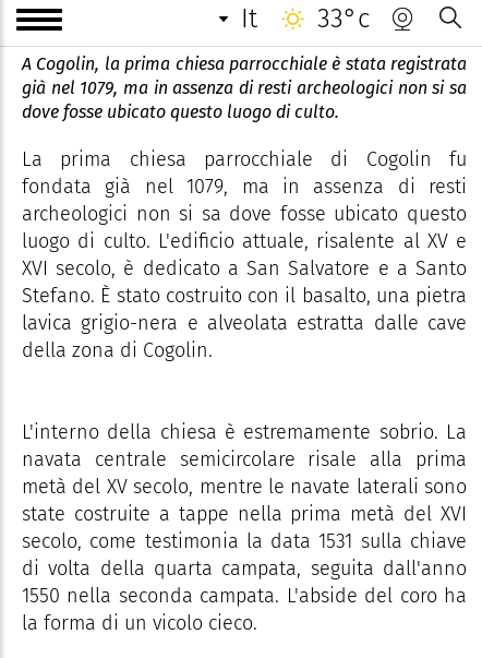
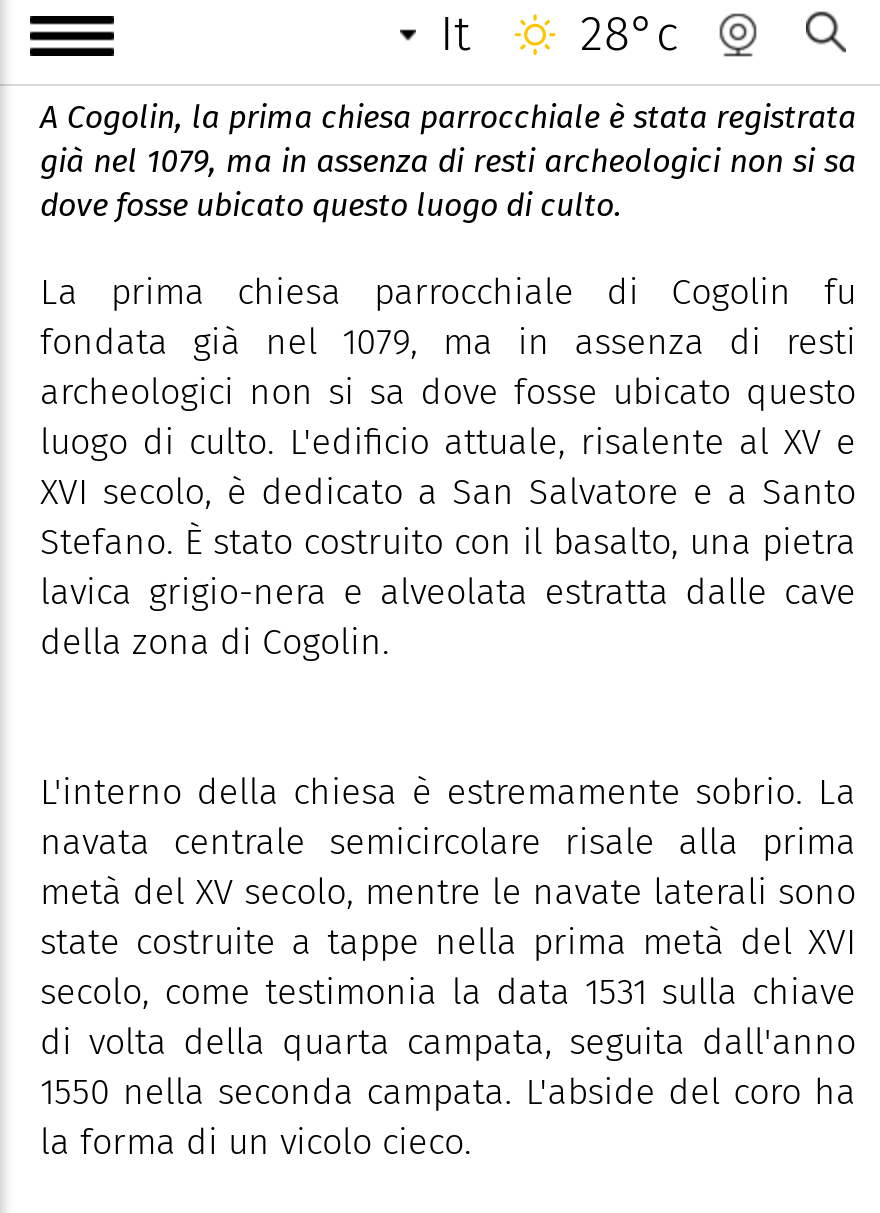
[317,3,370,34] 33°c -> [580,6,678,62] 28°c

